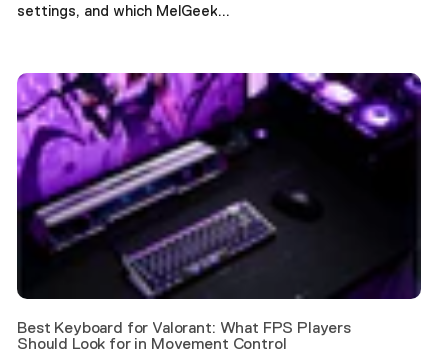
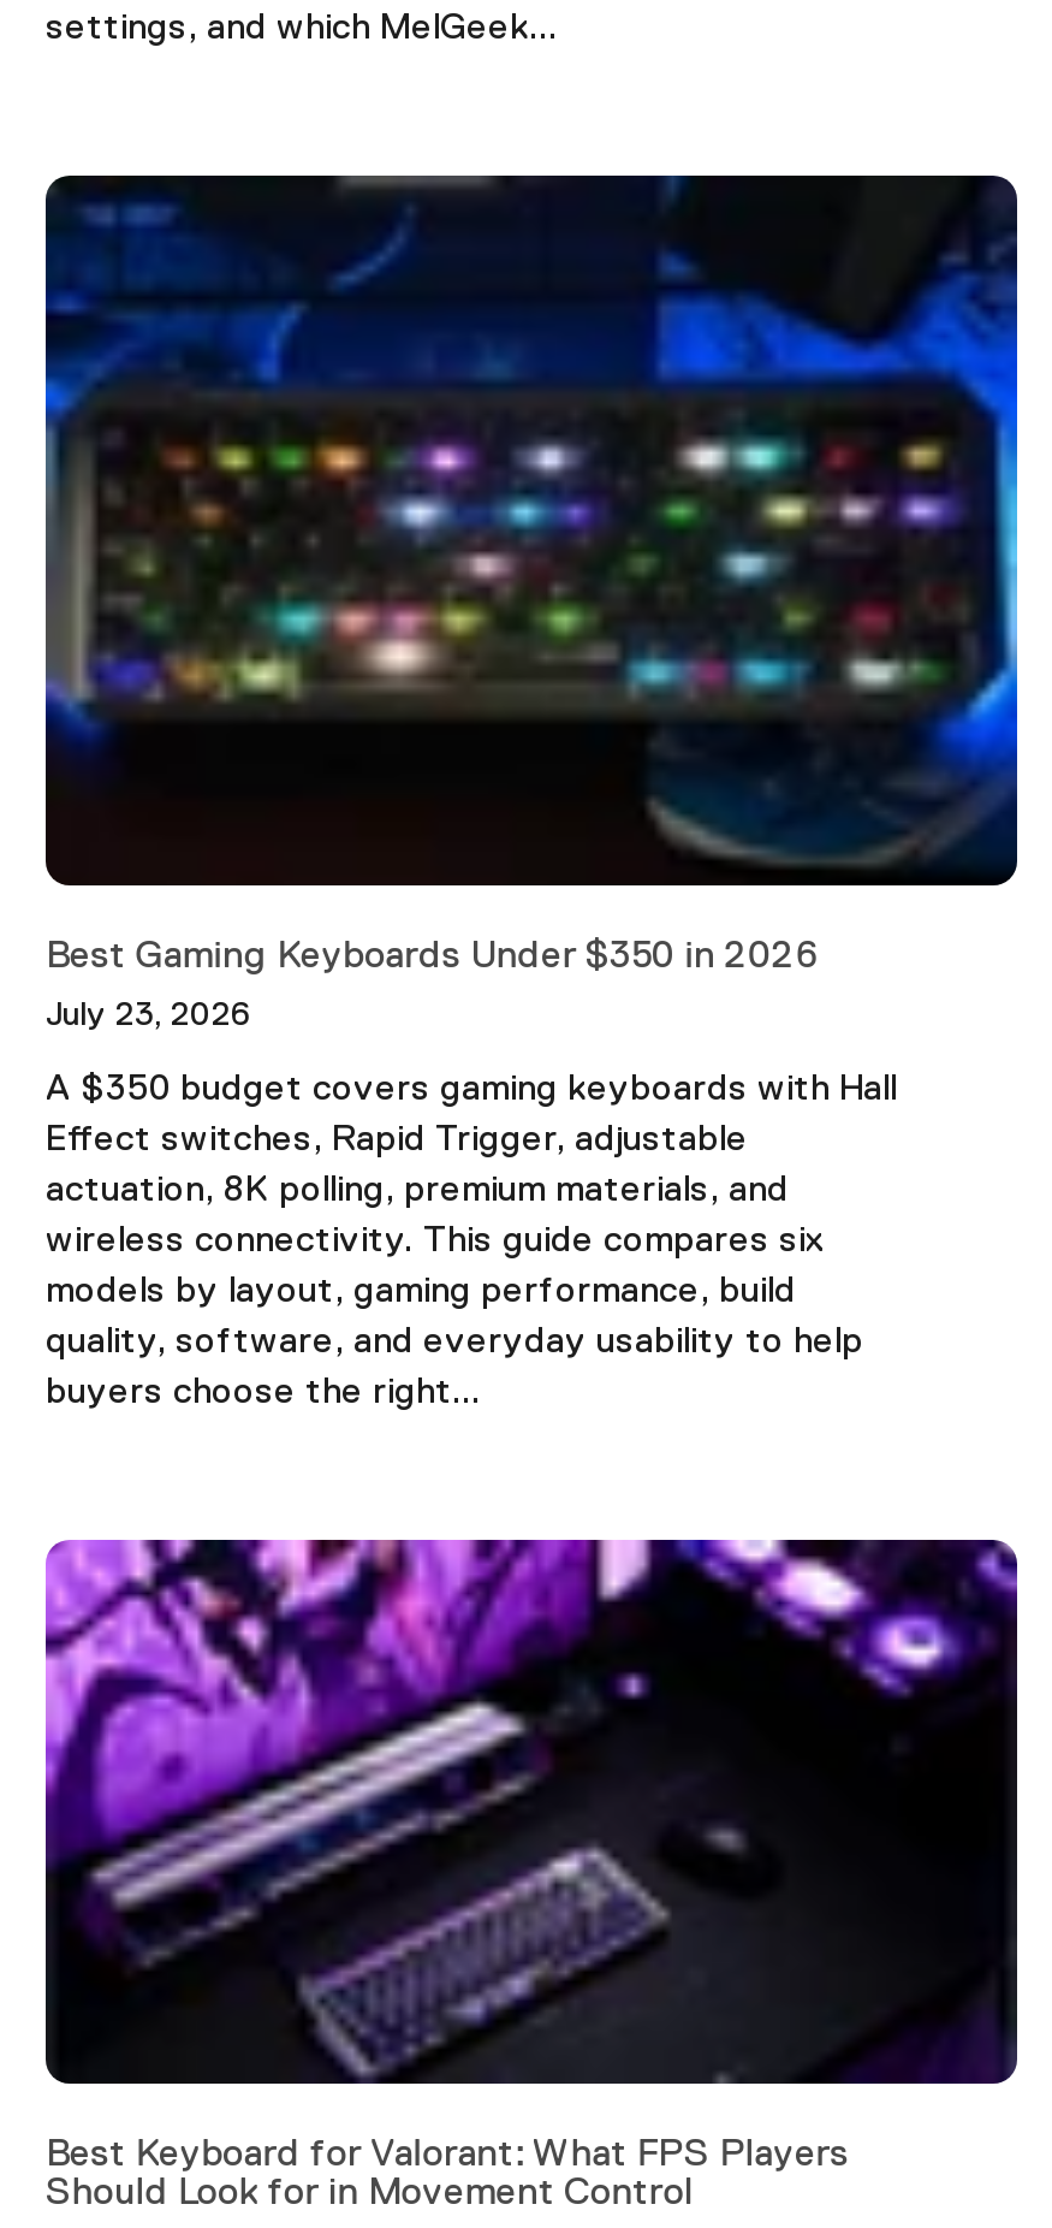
none -> [43,173,1020,1410] [image] | Best Gaming Keyboards Under $350 in 2026 | July 23, 2026 | A $350 budget covers gaming keyboards with Hall | Effect switches, Rapid Trigger, adjustable | actuation, 8K polling, premium materials, and | wireless connectivity. This guide compares six | models by layout, gaming performance, build | quality, software, and everyday usability to help | buyers choose the right...

